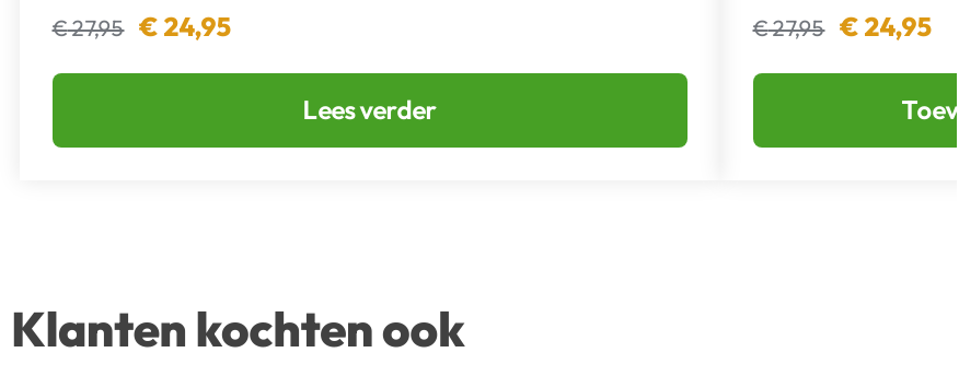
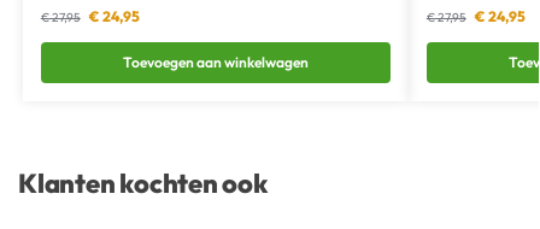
[303,92,436,125] Lees verder -> [123,53,308,71] Toevoegen aan winkelwagen

